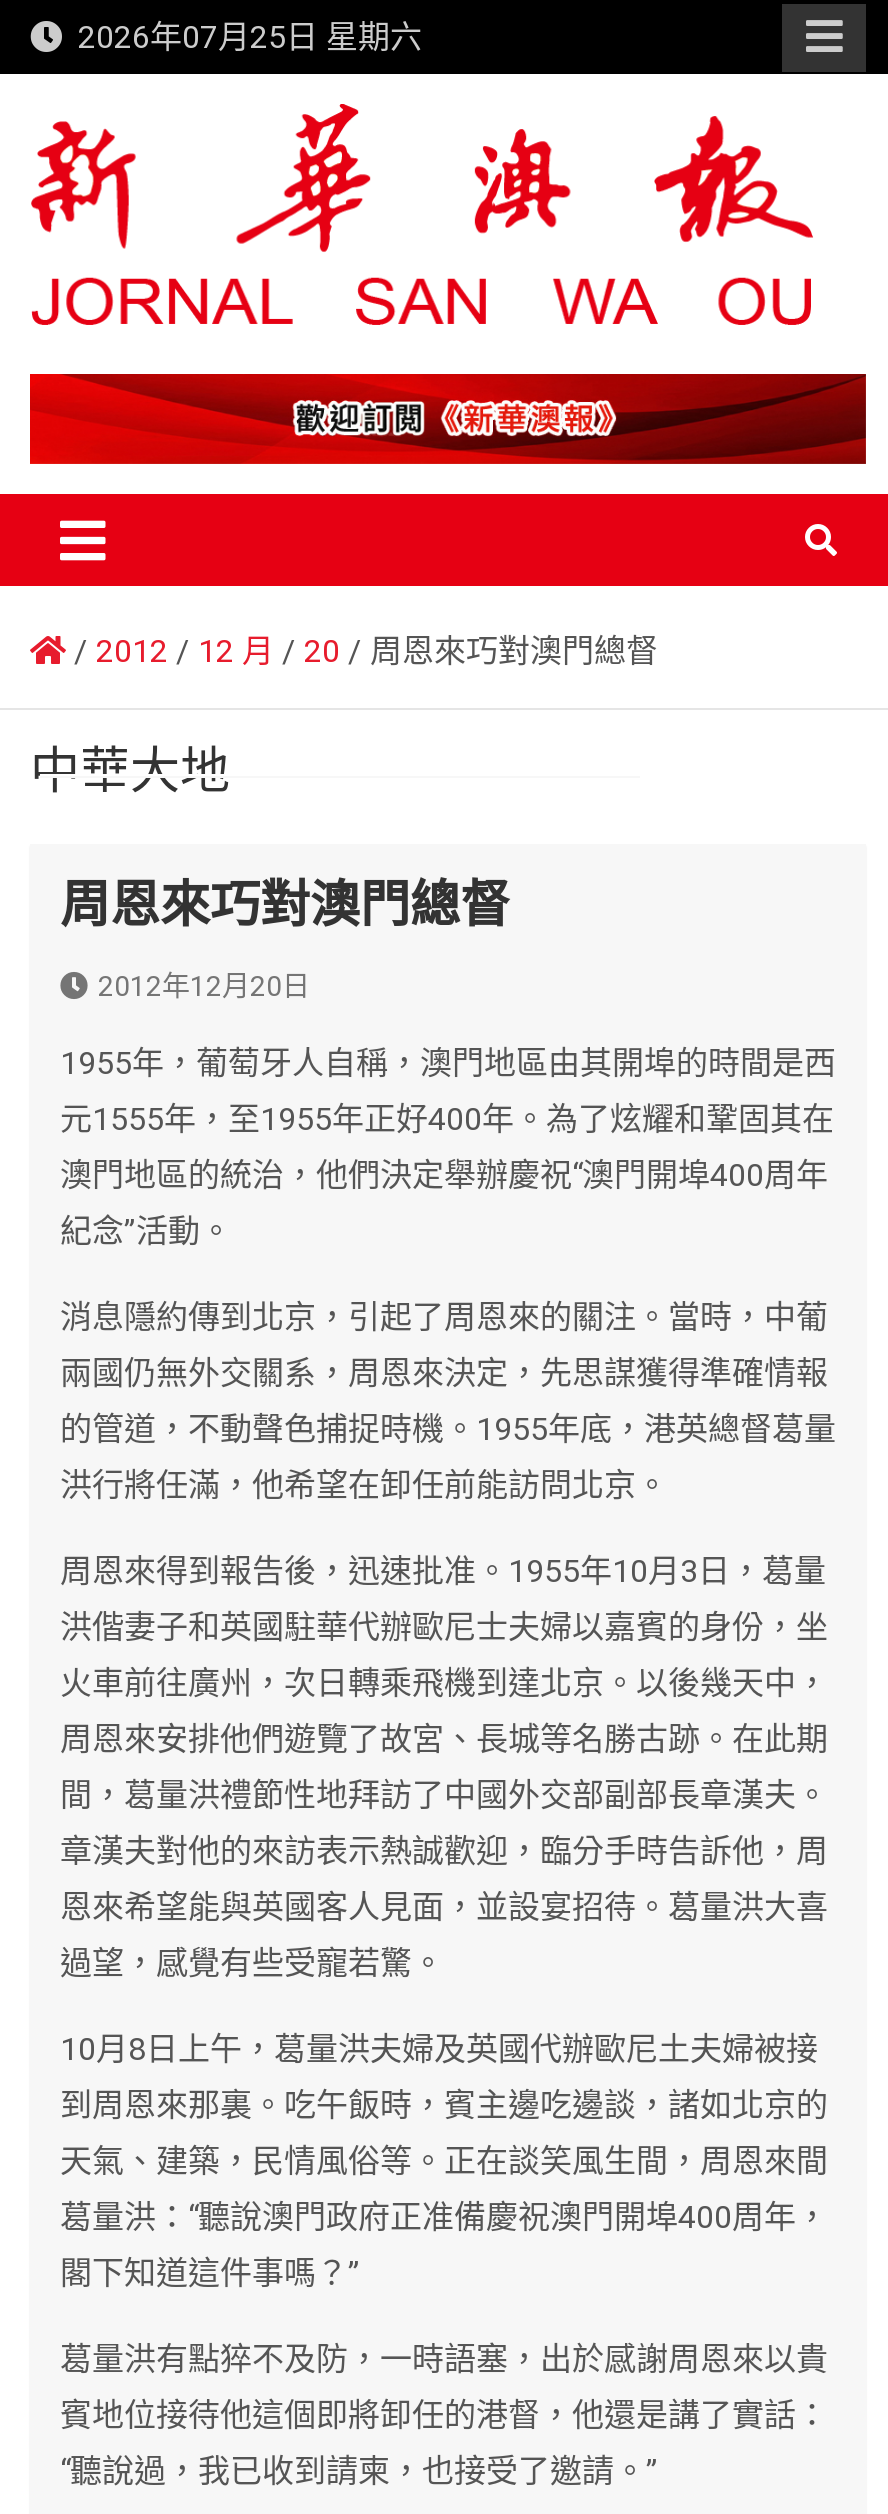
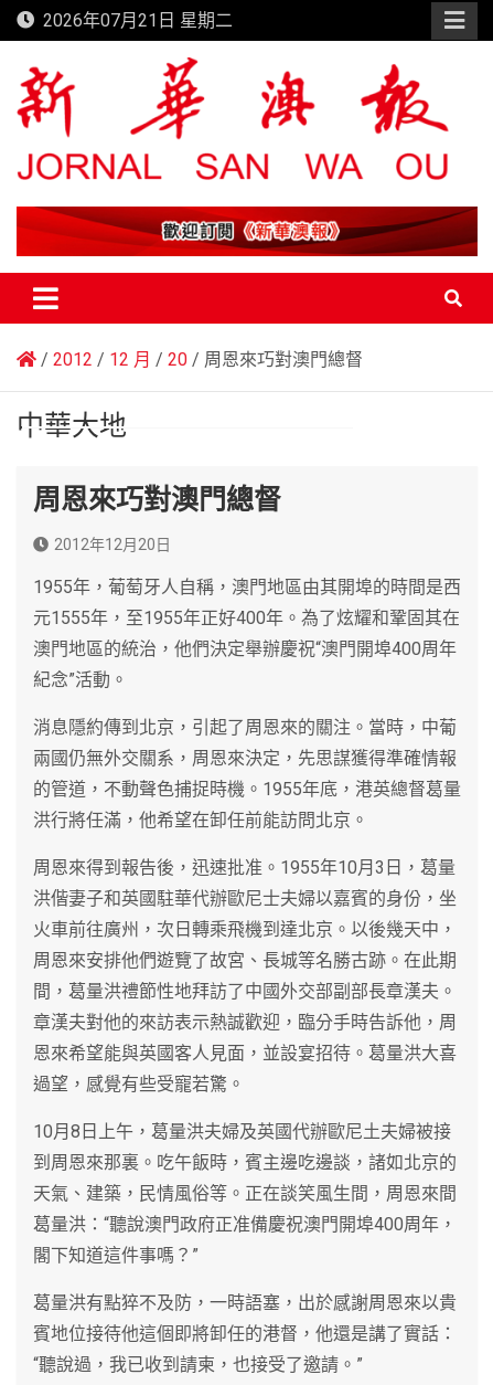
[62,18,422,56] 2026年07月25日 星期六 -> [34,10,233,31] 2026年07月21日 星期二

